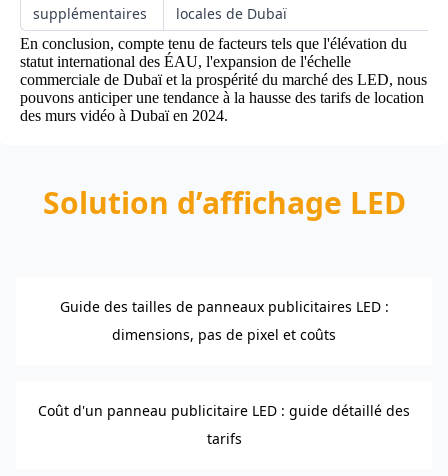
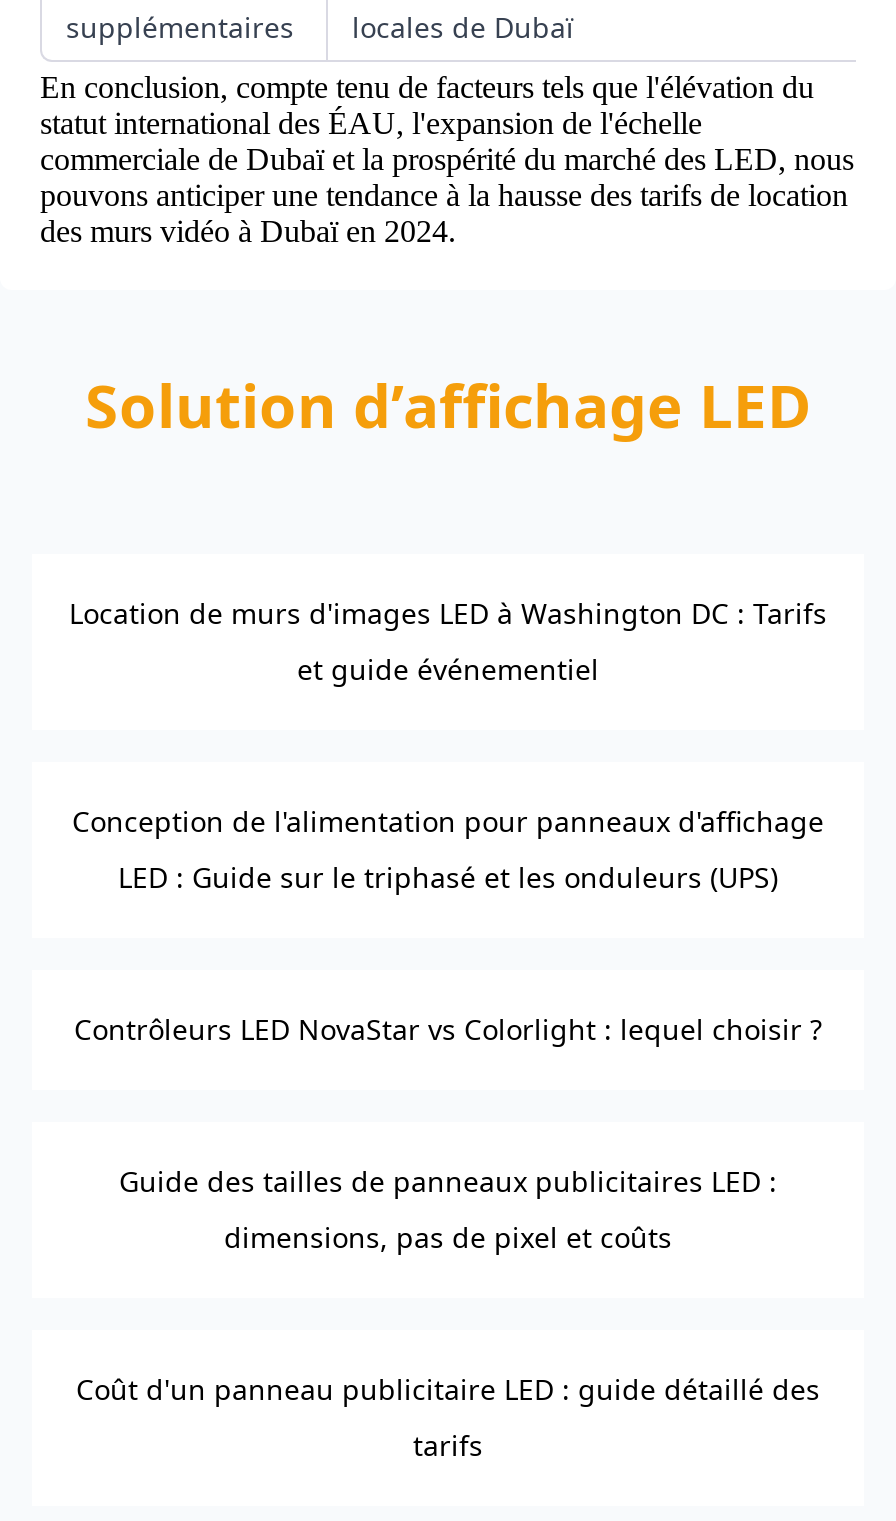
none -> [69,594,827,688] Location de murs d'images LED à Washington DC : Tarifs | et guide événementiel
none -> [72,802,824,896] Conception de l'alimentation pour panneaux d'affichage | LED : Guide sur le triphasé et les onduleurs (UPS)
none -> [74,1010,822,1048] Contrôleurs LED NovaStar vs Colorlight : lequel choisir ?

